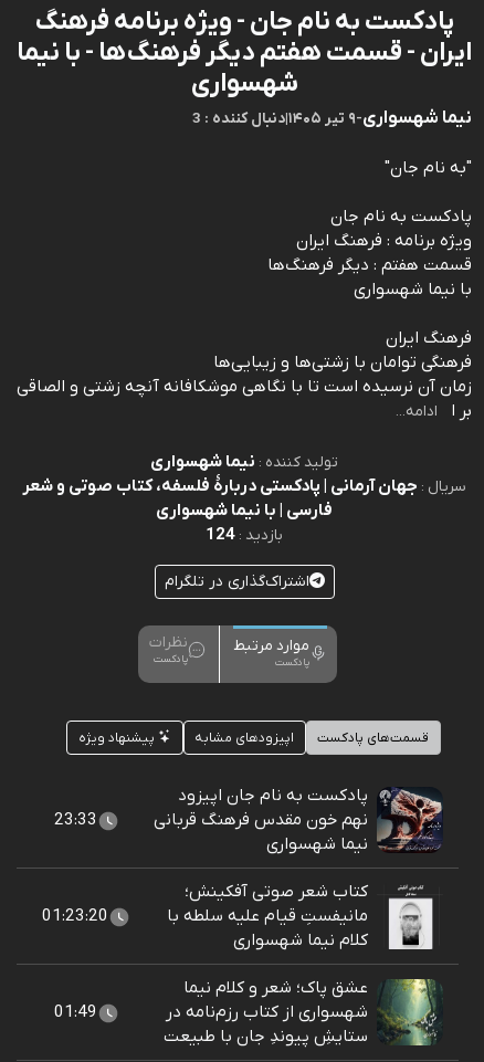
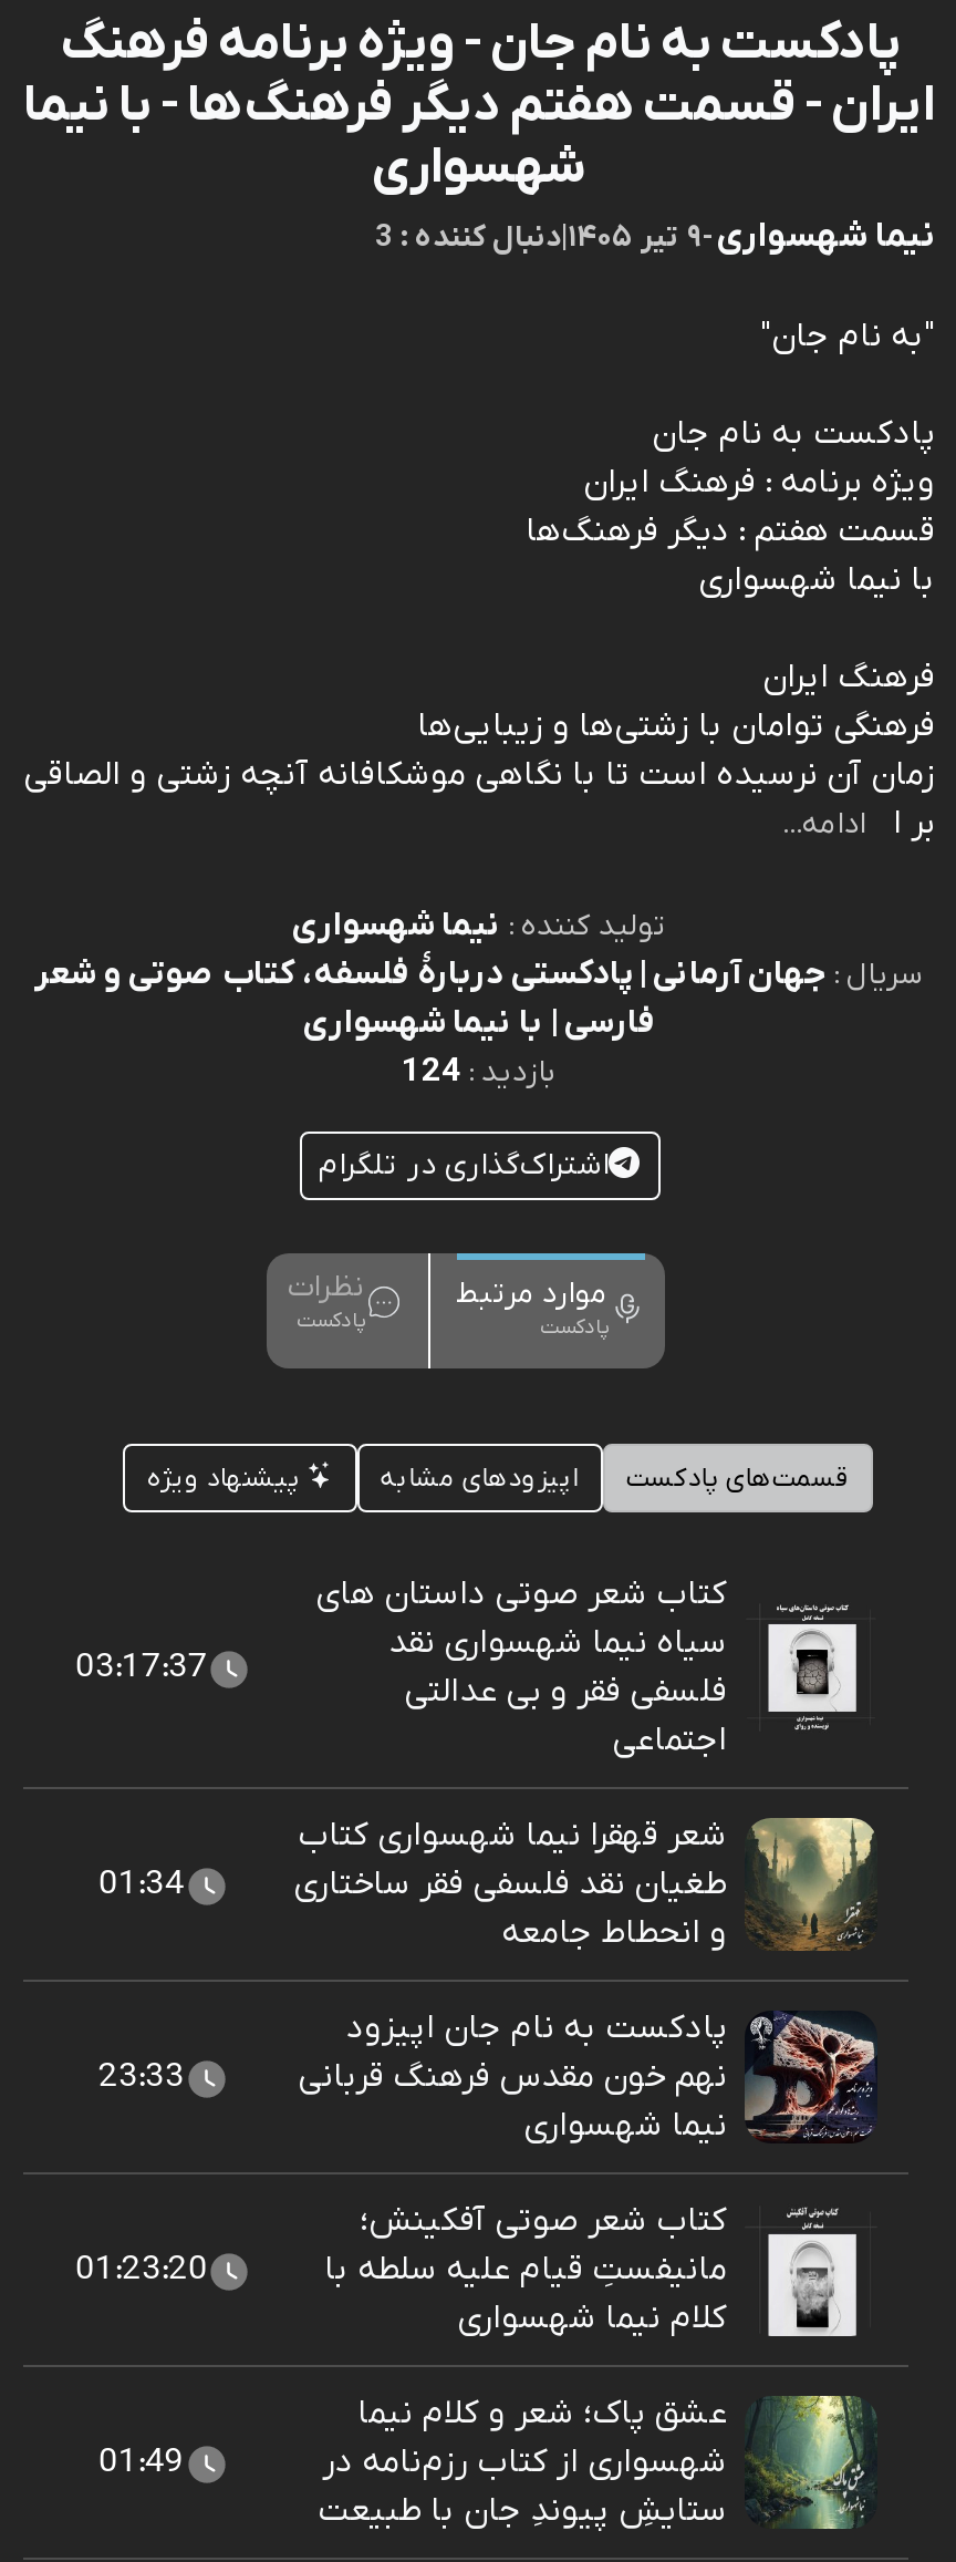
none -> [75,1646,208,1690] 03:17:37
none -> [98,1863,184,1907] 01:34
none -> [293,1814,875,1956] [image] | شعر قهقرا نیما شهسواری کتاب | طغیان نقد فلسفی فقر ساختاری | و انحطاط جامعه
none -> [315,1573,860,1763] [image] | کتاب شعر صوتی داستان های | سیاه نیما شهسواری نقد | فلسفی فقر و بی عدالتی | اجتماعی

